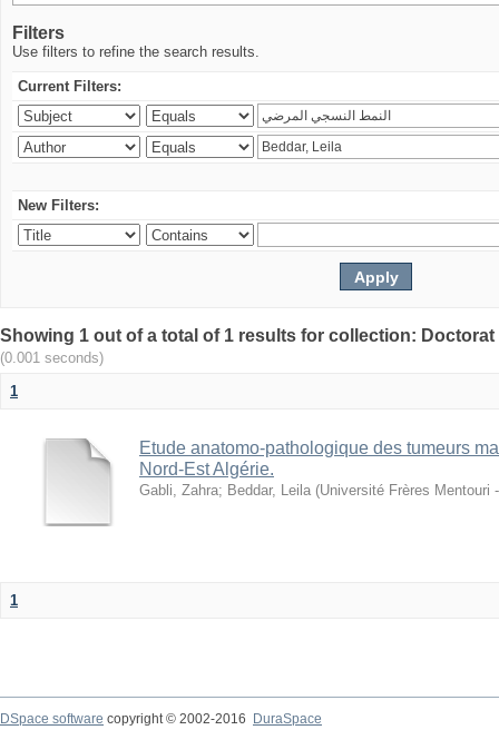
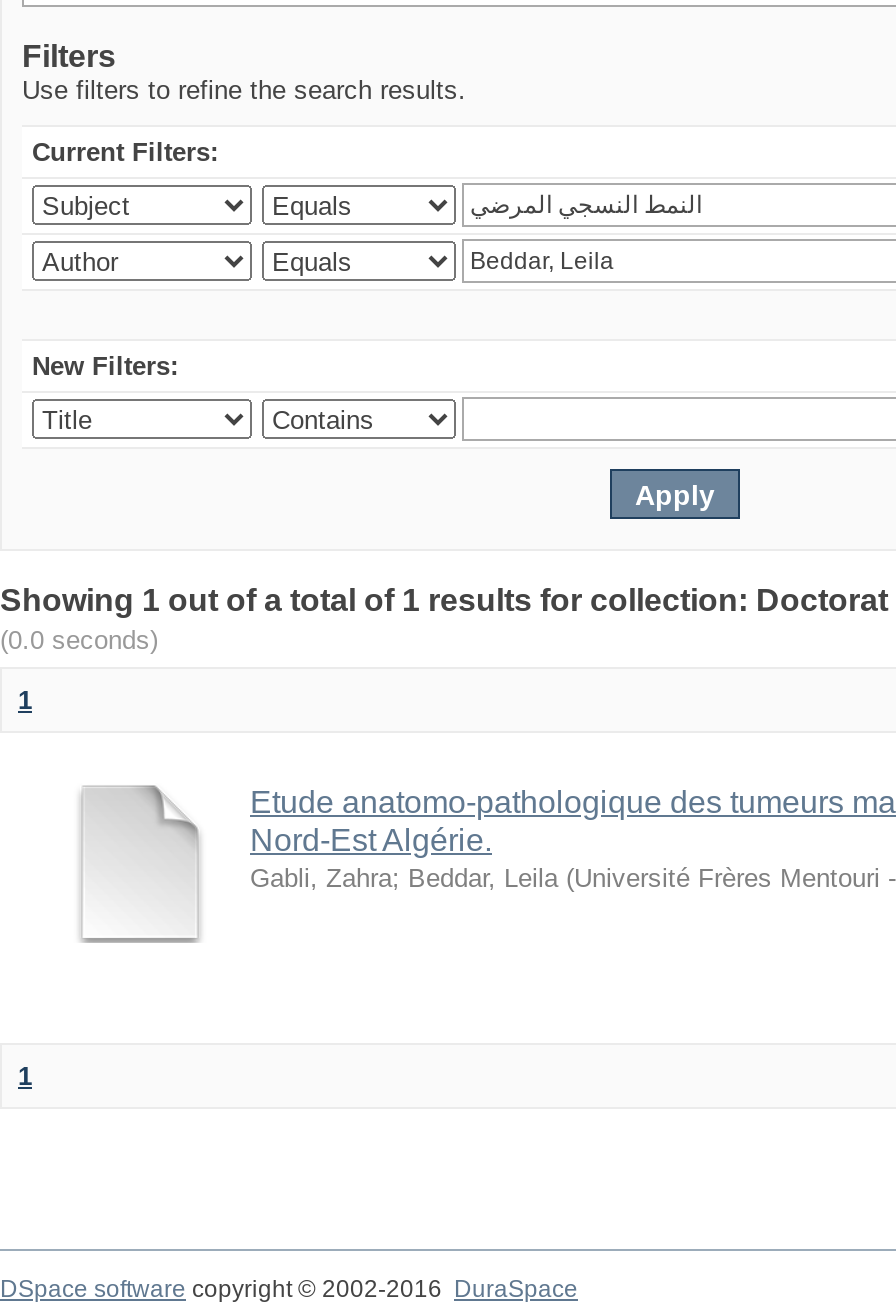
[0,349,104,366] (0.001 seconds) -> [0,625,158,655] (0.0 seconds)

